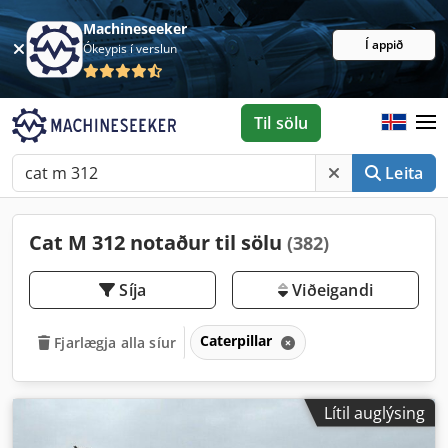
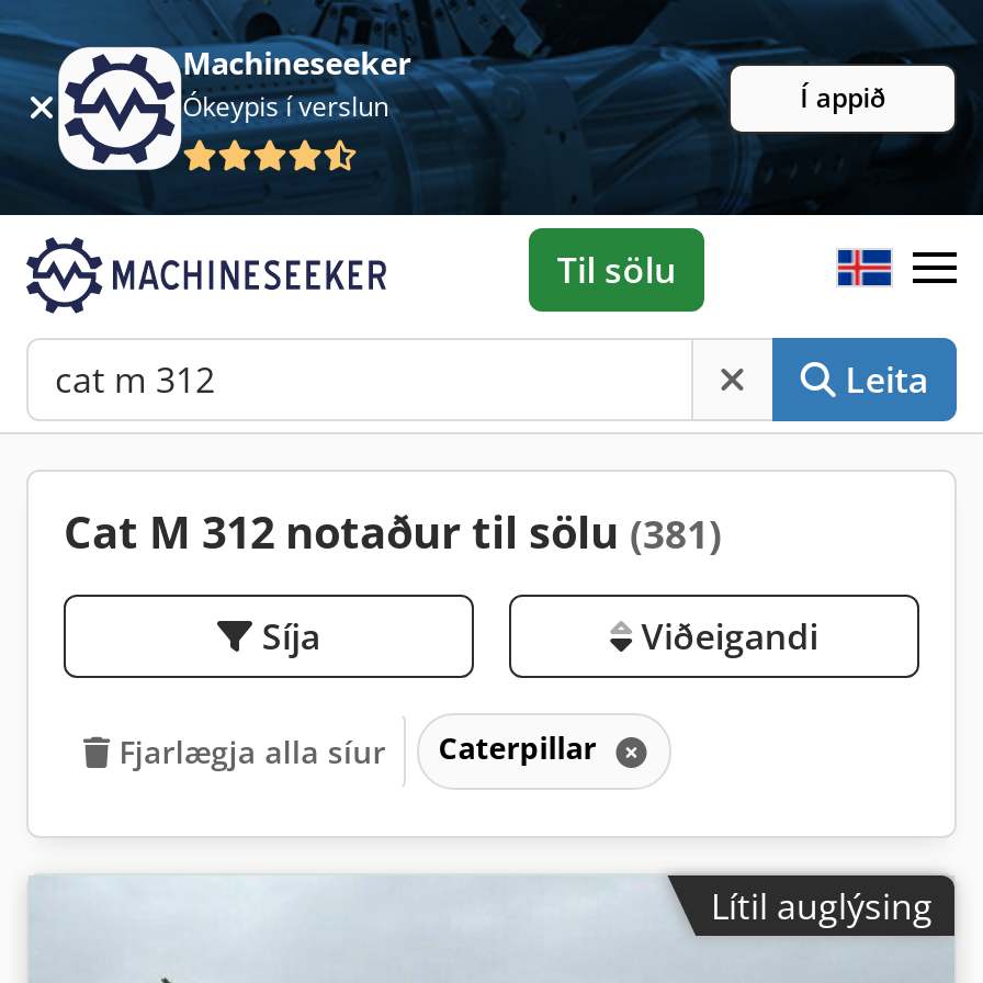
[29,229,329,256] Cat M 312 notaður til sölu (382) -> [64,502,722,562] Cat M 312 notaður til sölu (381)

